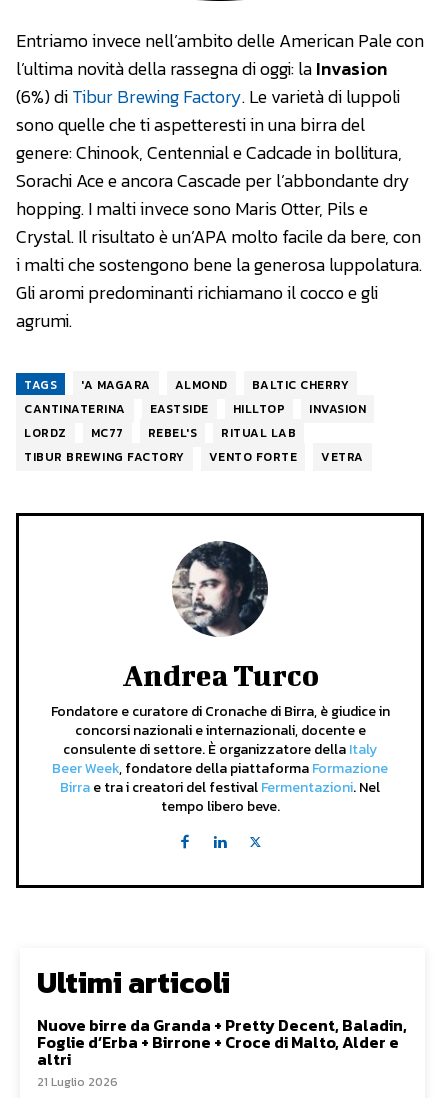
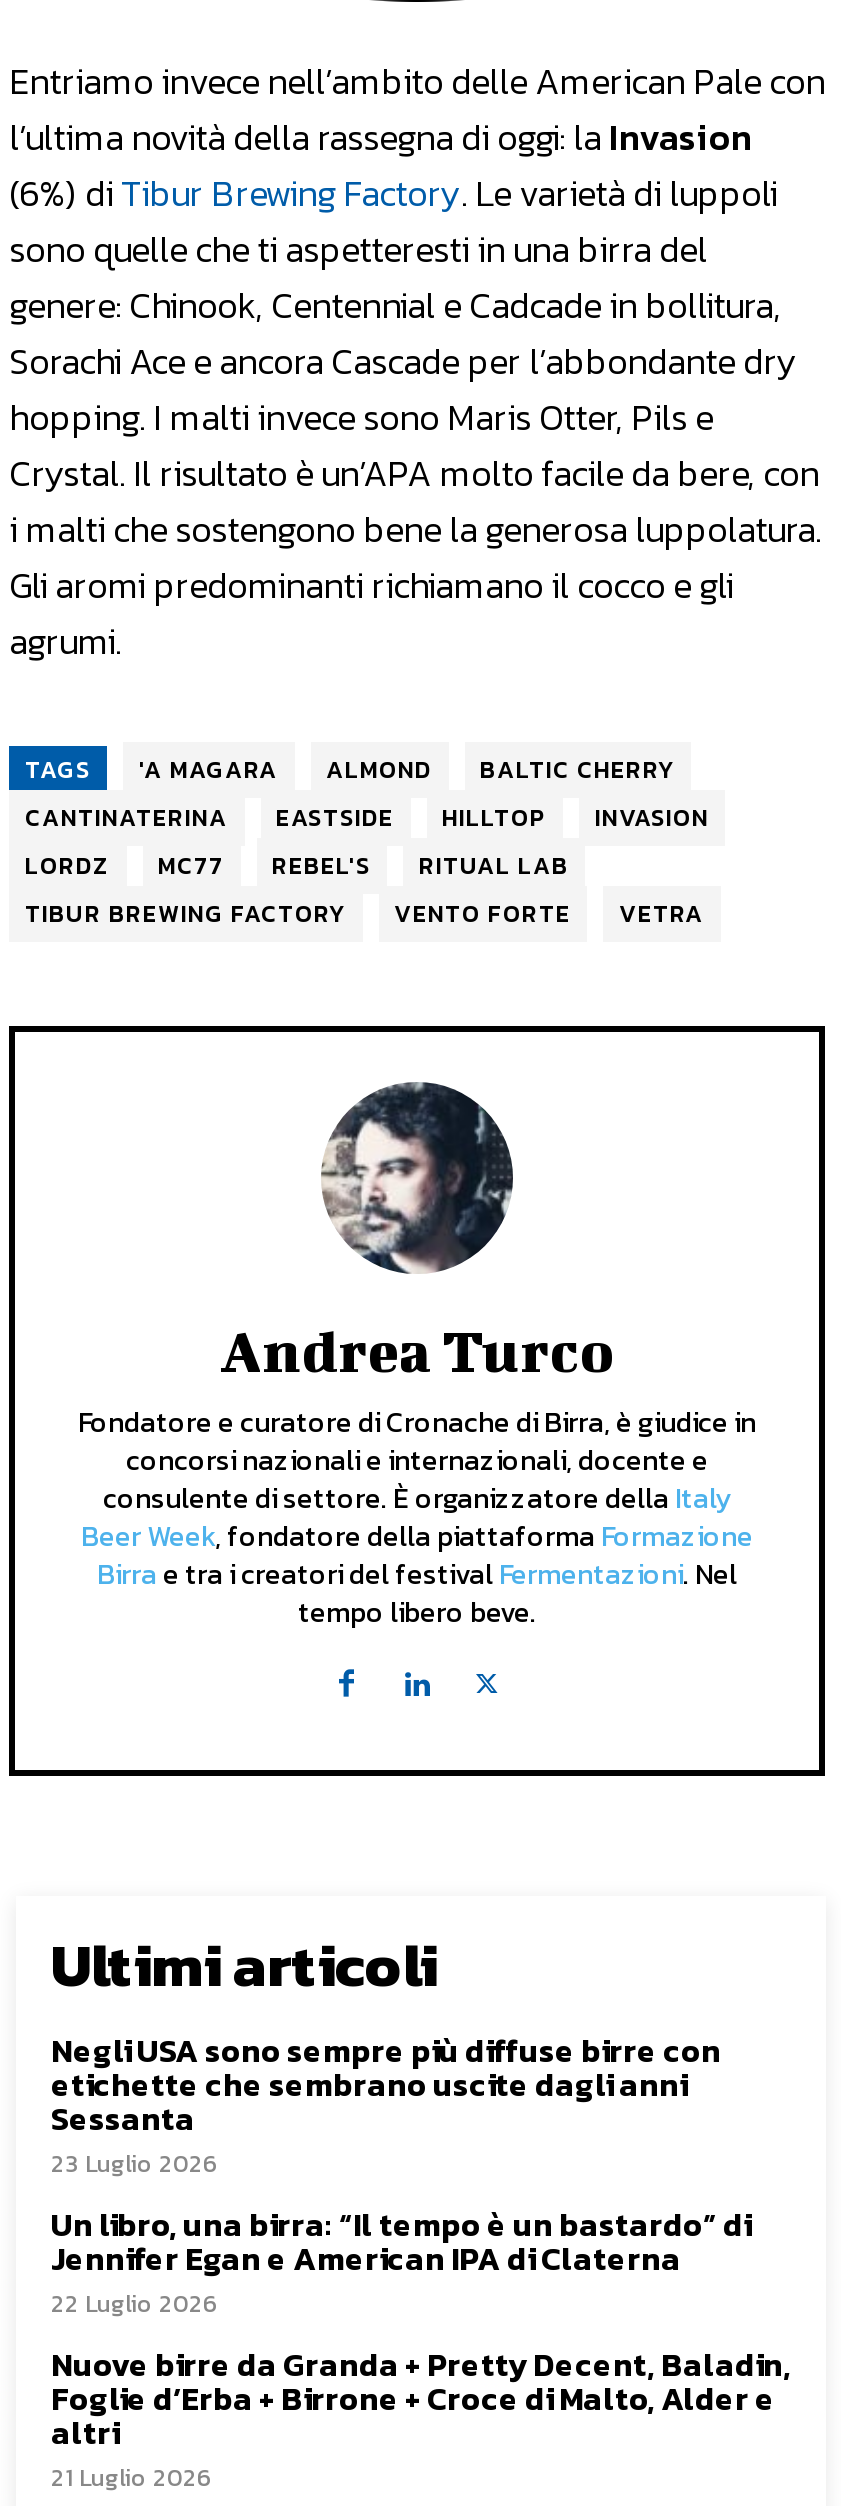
none -> [51,2026,751,2322] Negli USA sono sempre più diffuse birre con | etichette che sembrano uscite dagli anni | Sessanta | 23 Luglio 2026 | Un libro, una birra: “Il tempo è un bastardo” di | Jennifer Egan e American IPA di Claterna | 22 Luglio 2026

